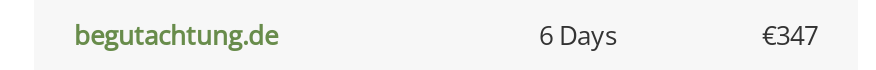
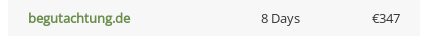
[539,17,617,53] 6 Days -> [260,9,299,27] 8 Days

